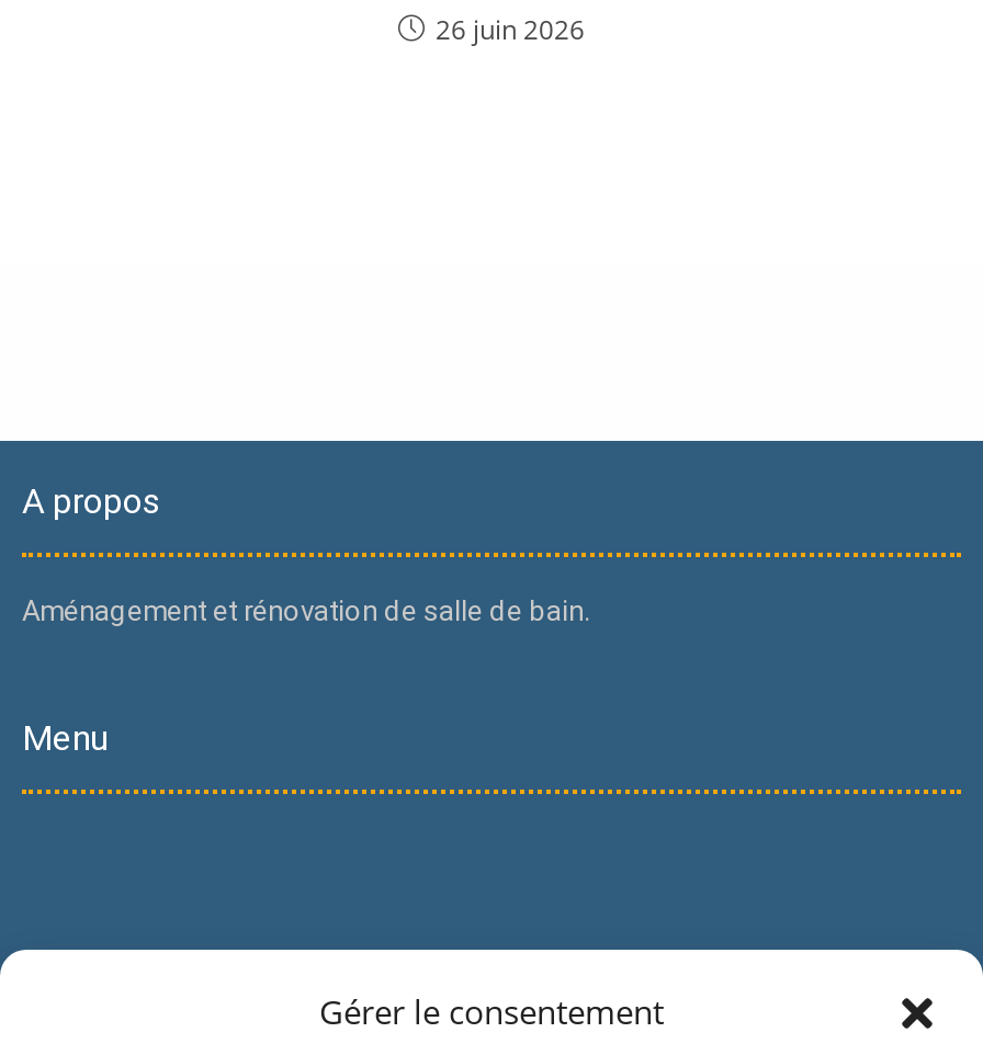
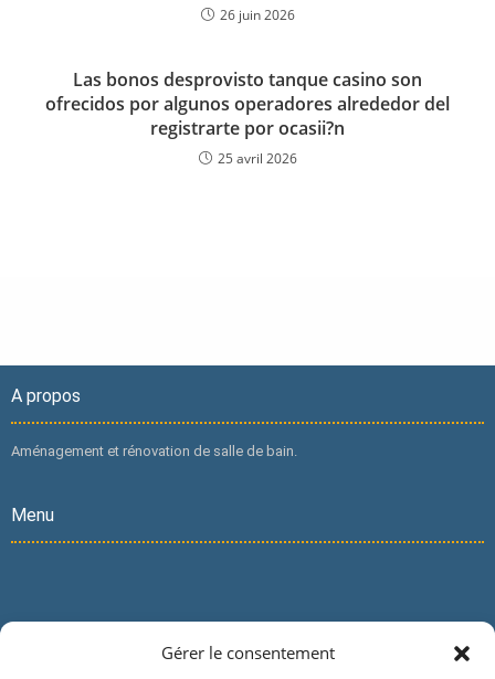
none -> [45,67,450,168] Las bonos desprovisto tanque casino son | ofrecidos por algunos operadores alrededor del | registrarte por ocasii?n | 25 avril 2026

